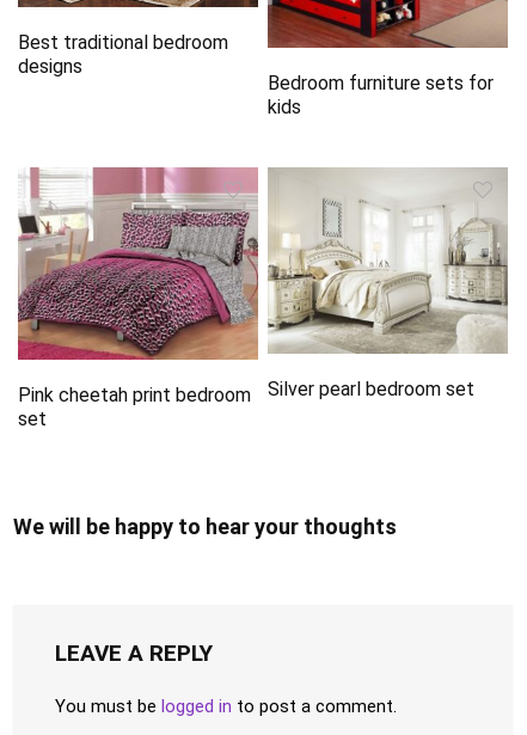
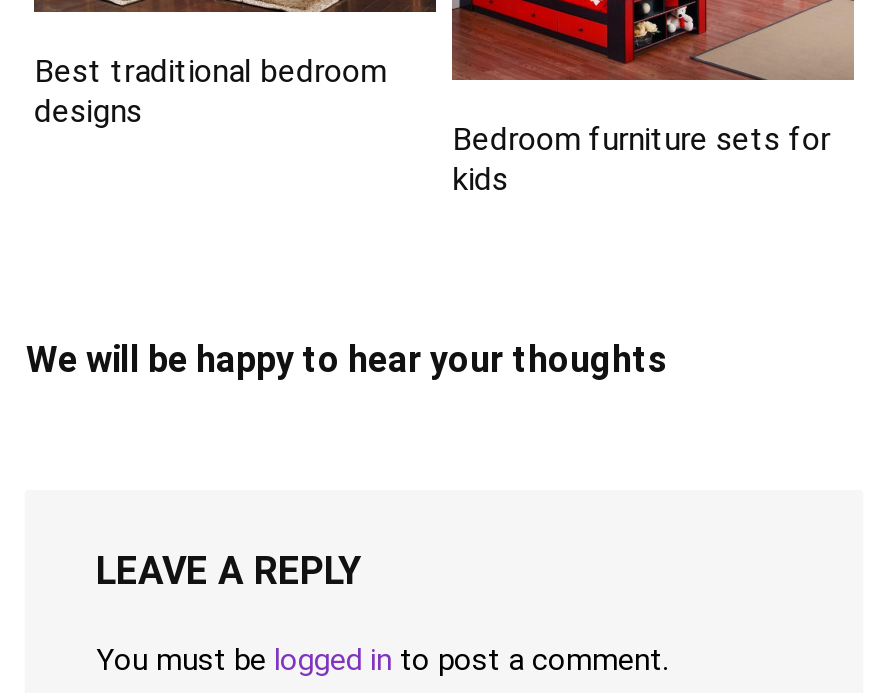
[17,166,259,430] [image] | Pink cheetah print bedroom | set -> none
[268,167,508,400] [image] | Silver pearl bedroom set -> none

